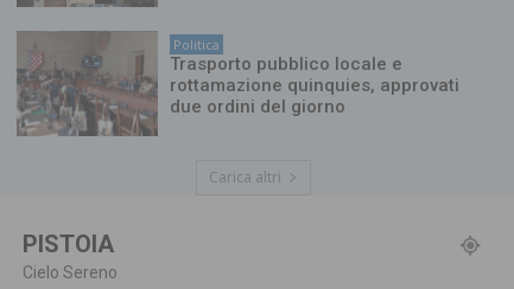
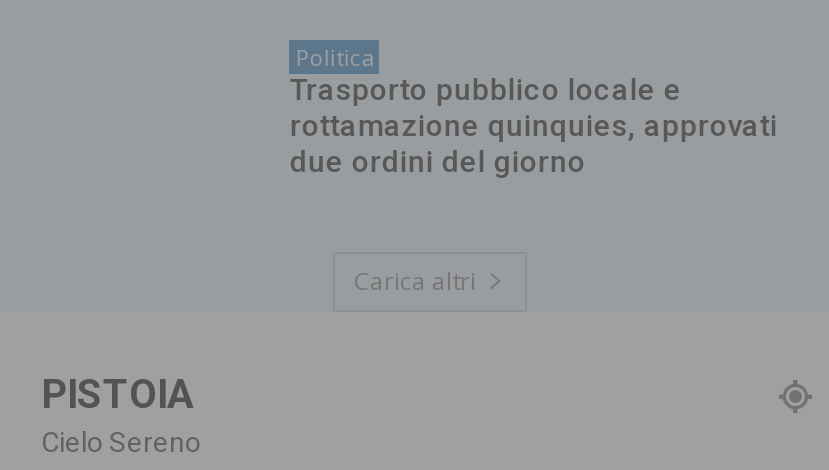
[15,30,159,137] [image] -> none

